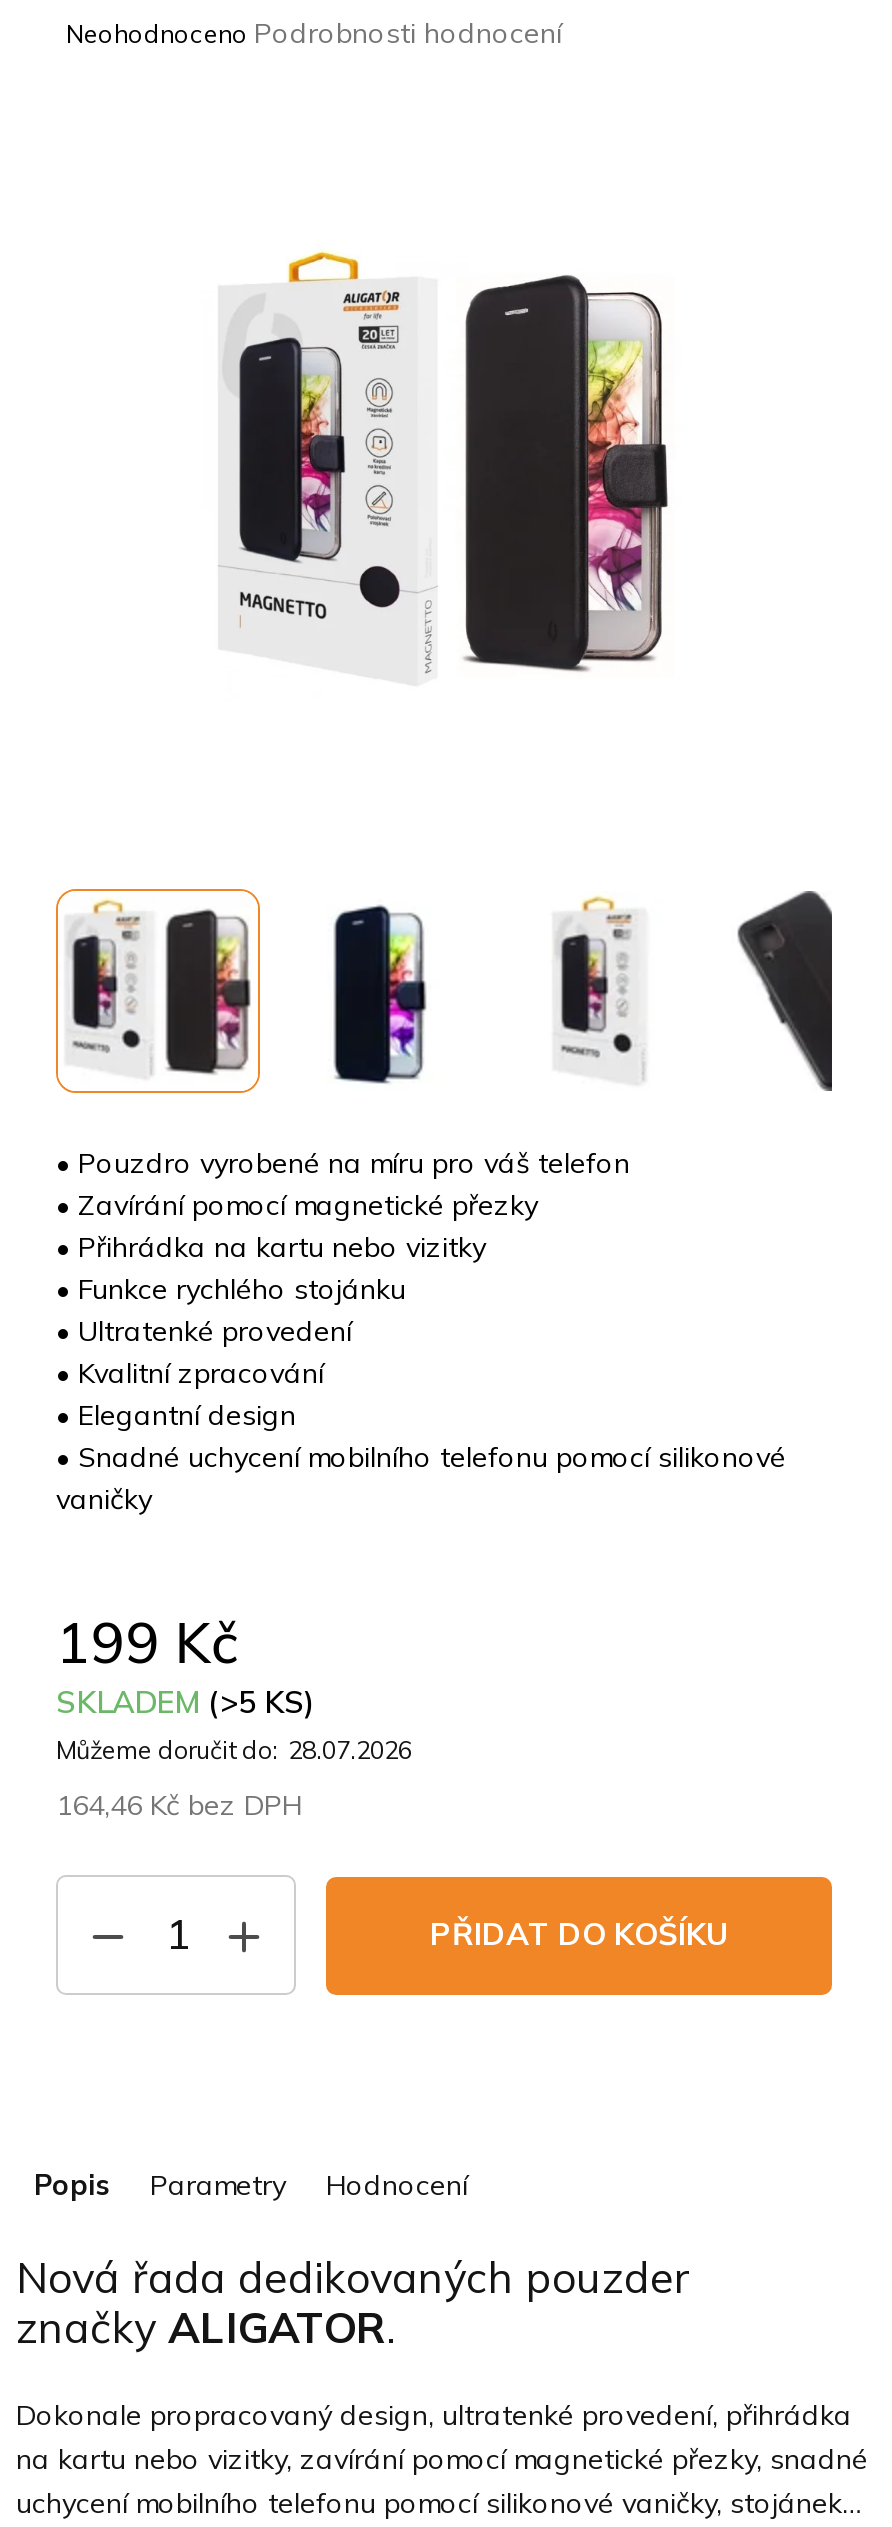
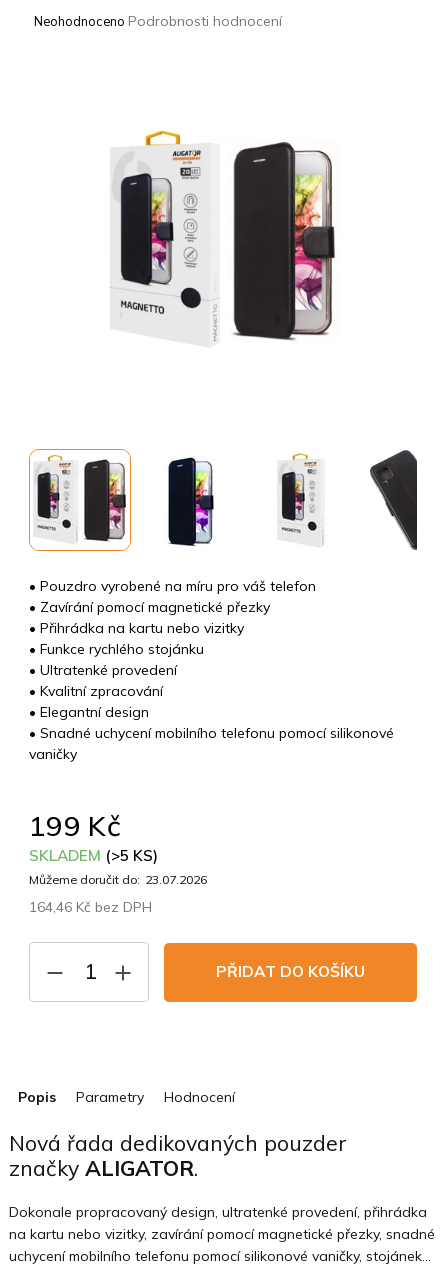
[56,1735,412,1765] Můžeme doručit do: 28.07.2026 -> [29,872,207,887] Můžeme doručit do: 23.07.2026

